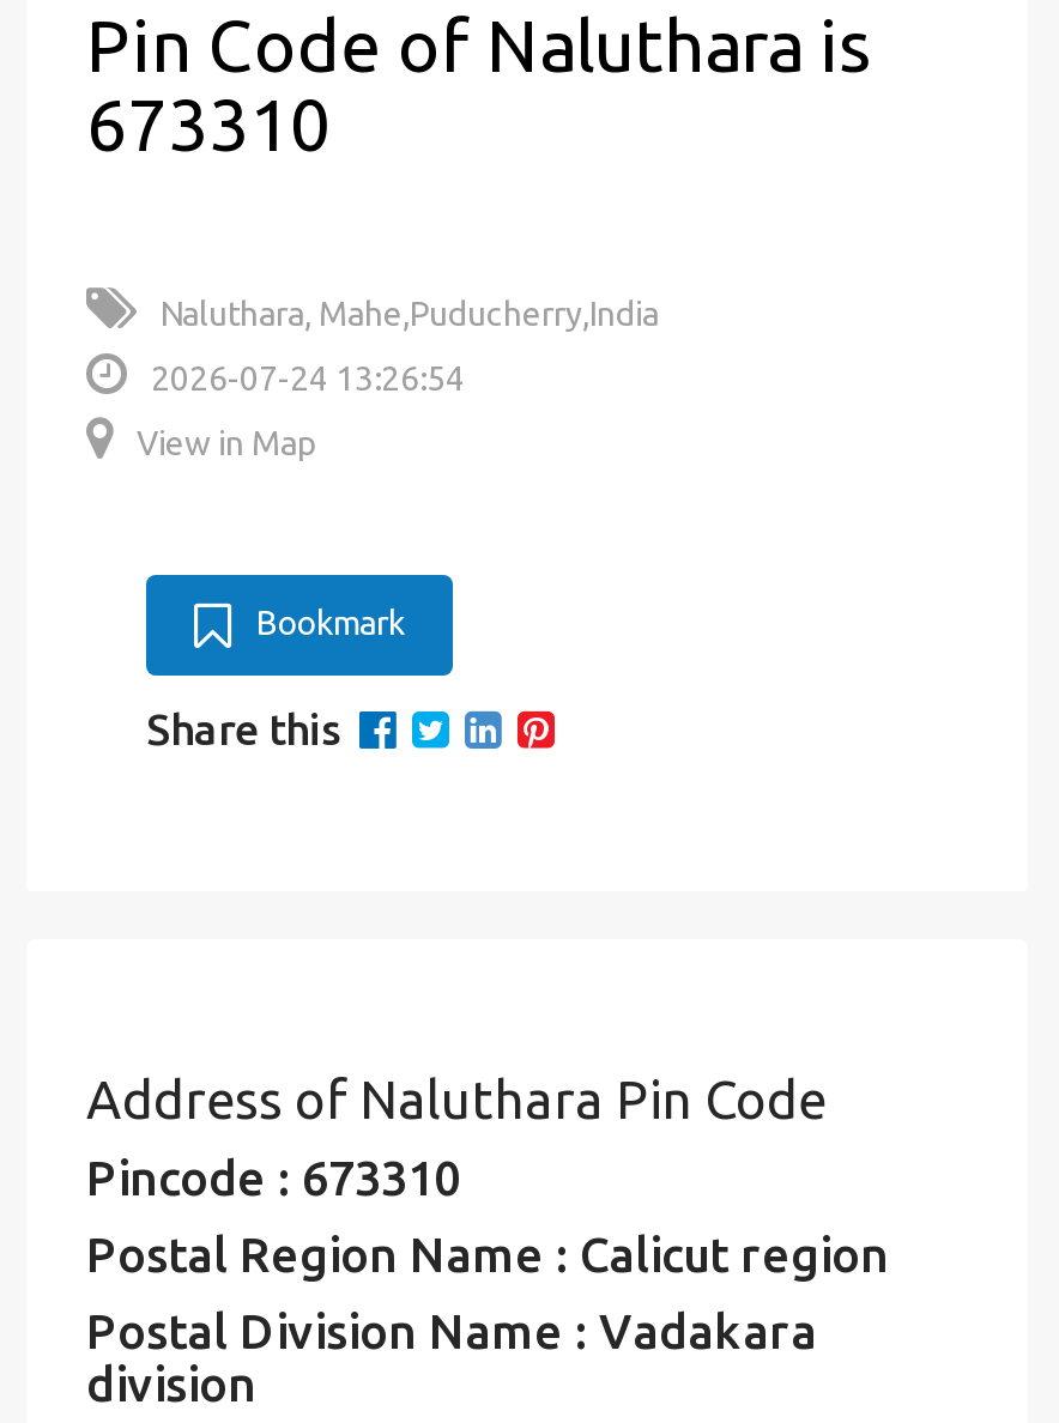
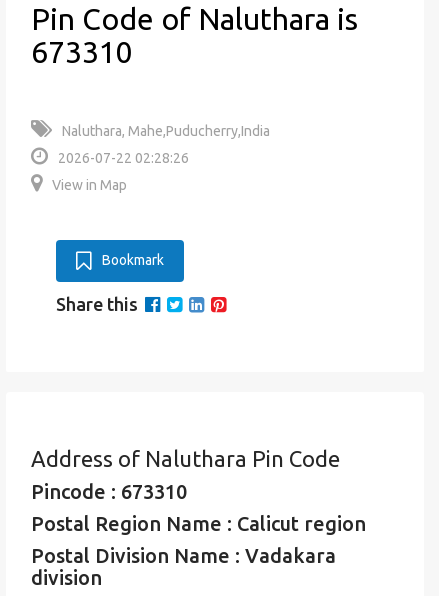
[151,359,465,398] 2026-07-24 13:26:54 -> [58,150,189,166] 2026-07-22 02:28:26

